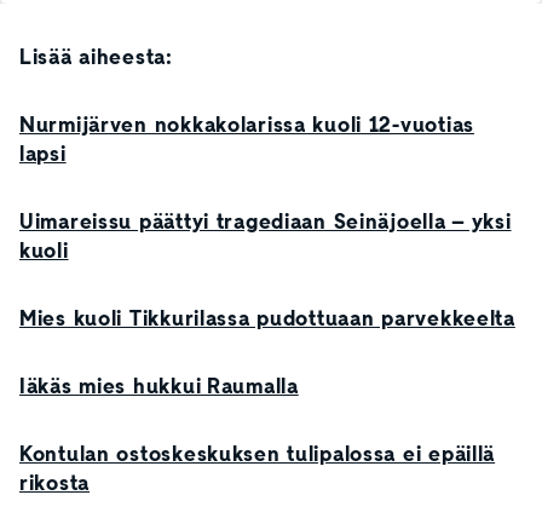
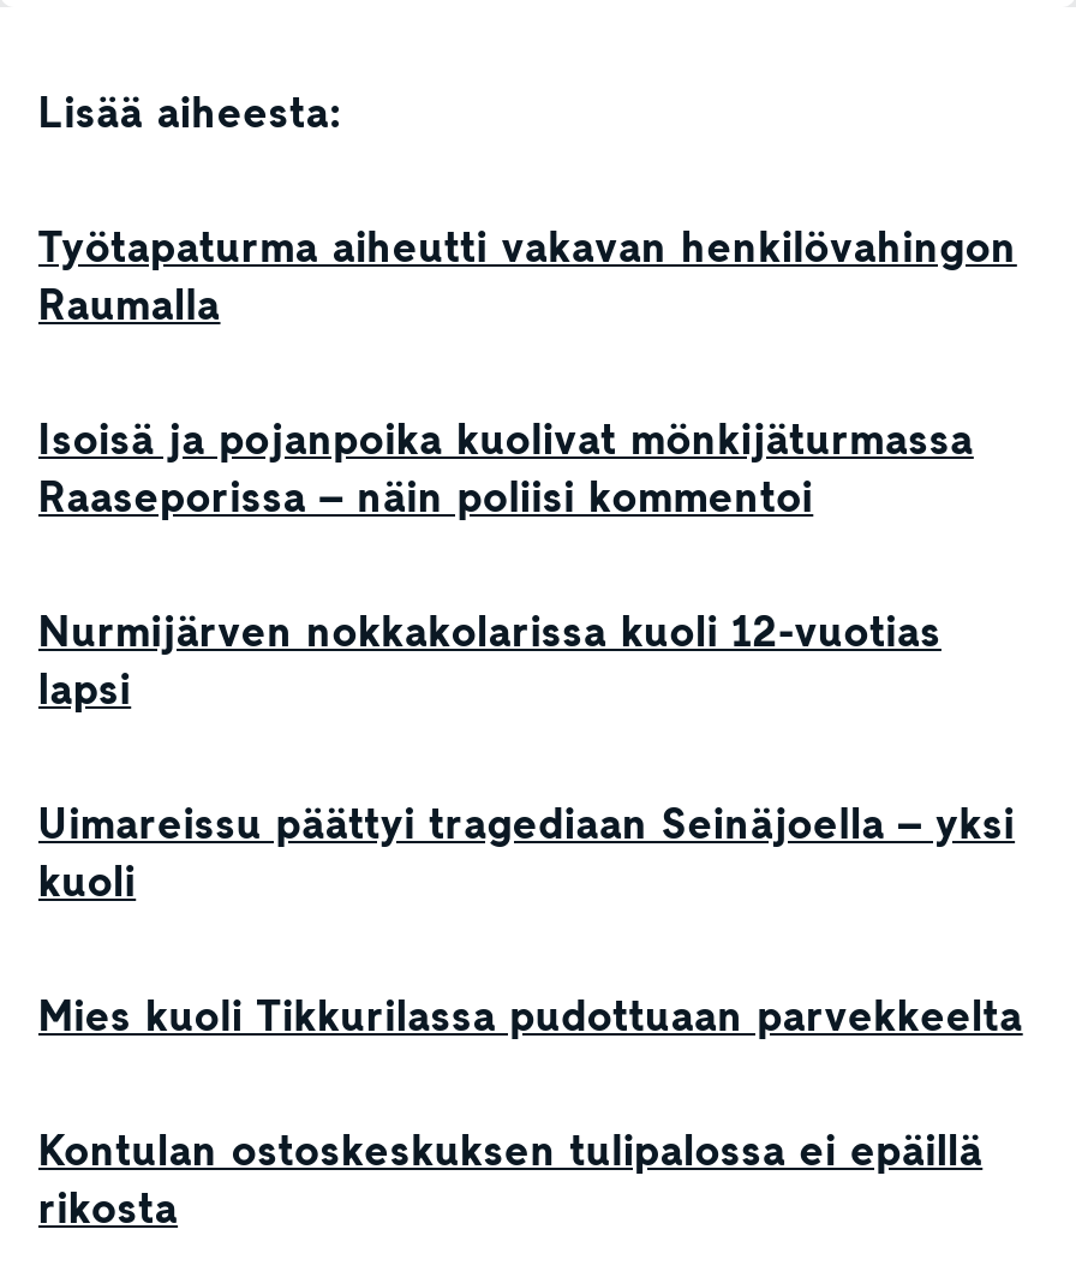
none -> [38,219,1017,526] Työtapaturma aiheutti vakavan henkilövahingon | Raumalla | Isoisä ja pojanpoika kuolivat mönkijäturmassa | Raaseporissa – näin poliisi kommentoi
moved [19,110,515,333] -> [38,603,1023,1045]: Nurmijärven nokkakolarissa kuoli 12-vuotias | lapsi | Uimareissu päättyi tragediaan Seinäjoella – yksi | kuoli | Mies kuoli Tikkurilassa pudottuaan parvekkeelta
[19,372,298,401] Iäkäs mies hukkui Raumalla -> none

